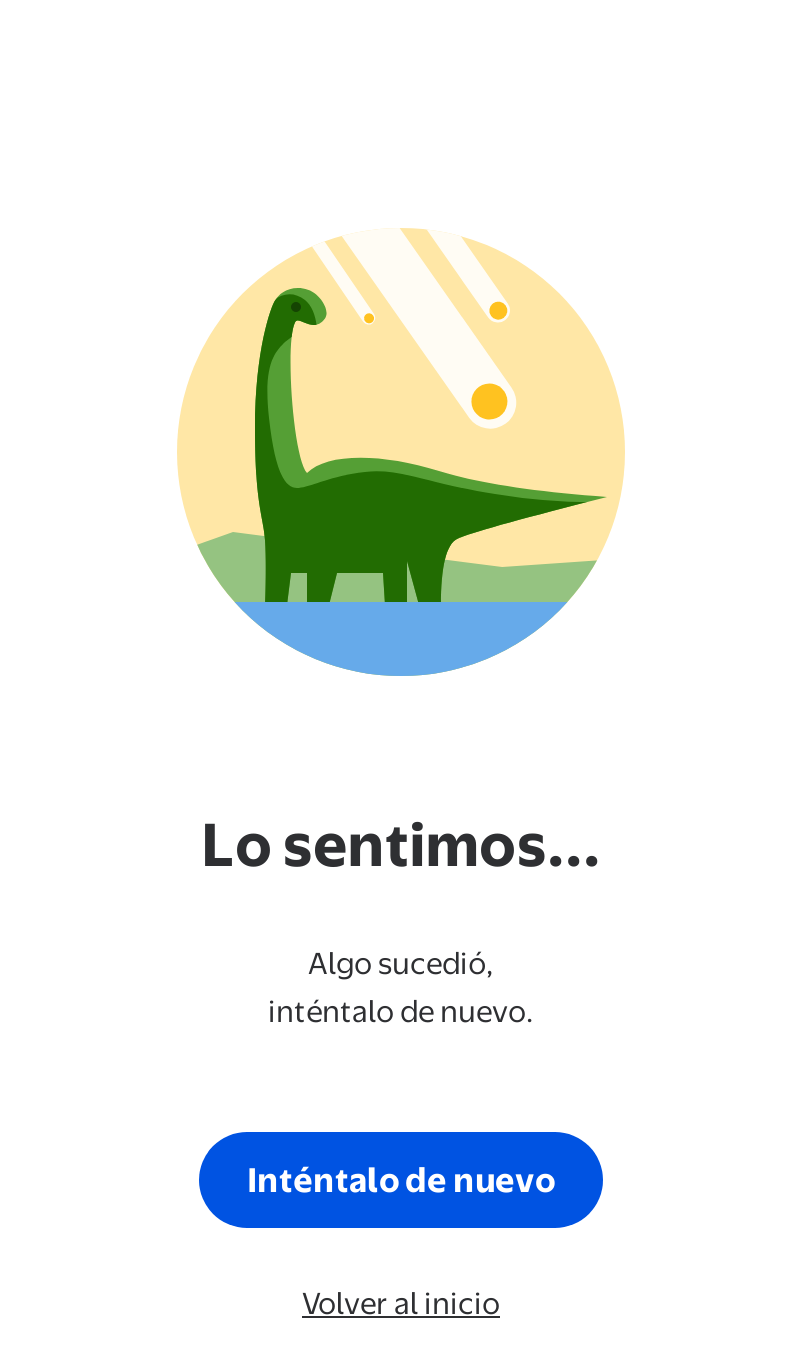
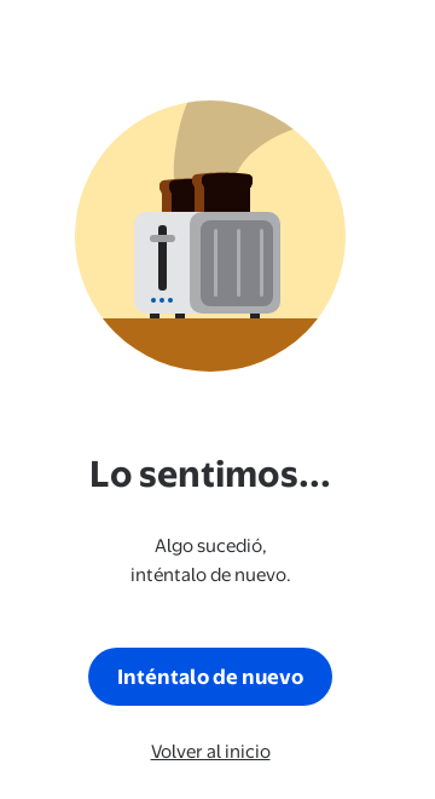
[197,230,605,678] [image] -> [88,100,330,373] [image]

